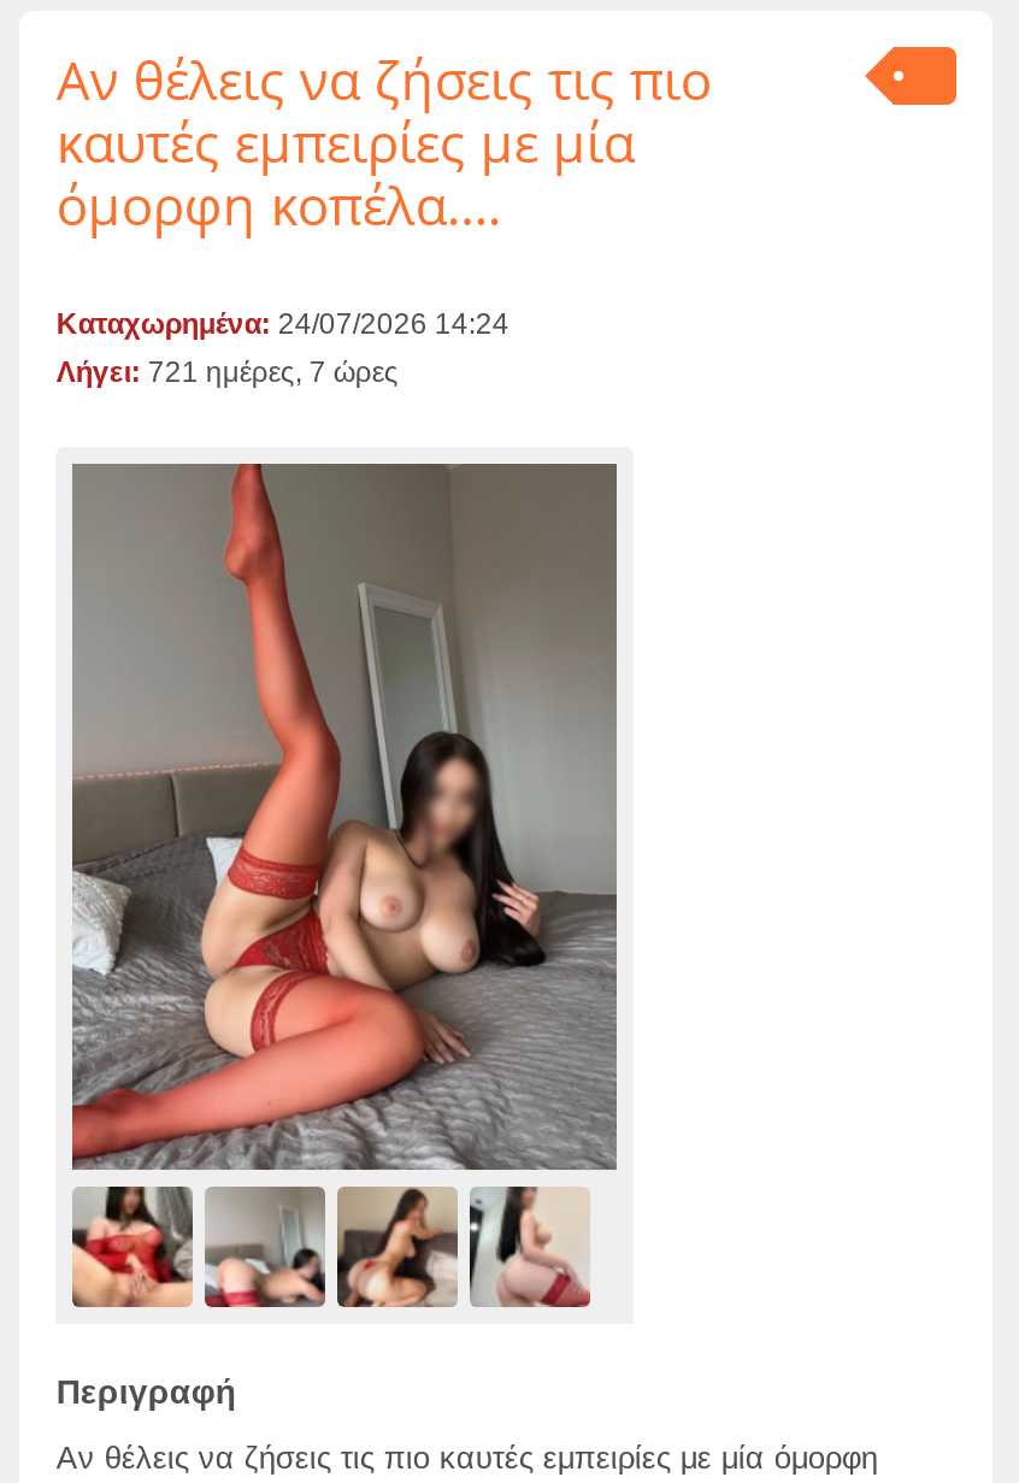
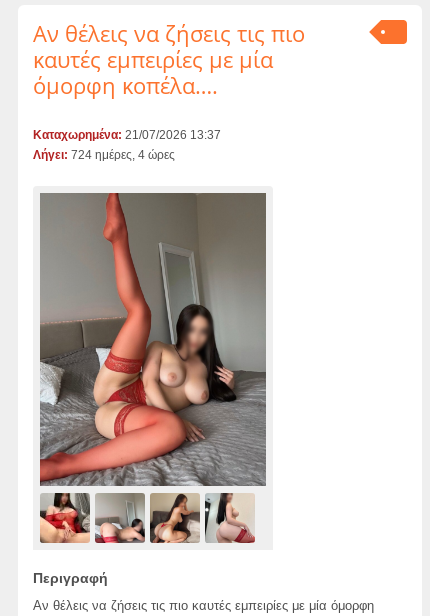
[56,307,509,341] Καταχωρημένα: 24/07/2026 14:24 -> [33,128,221,142] Καταχωρημένα: 21/07/2026 13:37
[56,355,398,389] Λήγει: 721 ημέρες, 7 ώρες -> [33,148,175,162] Λήγει: 724 ημέρες, 4 ώρες

